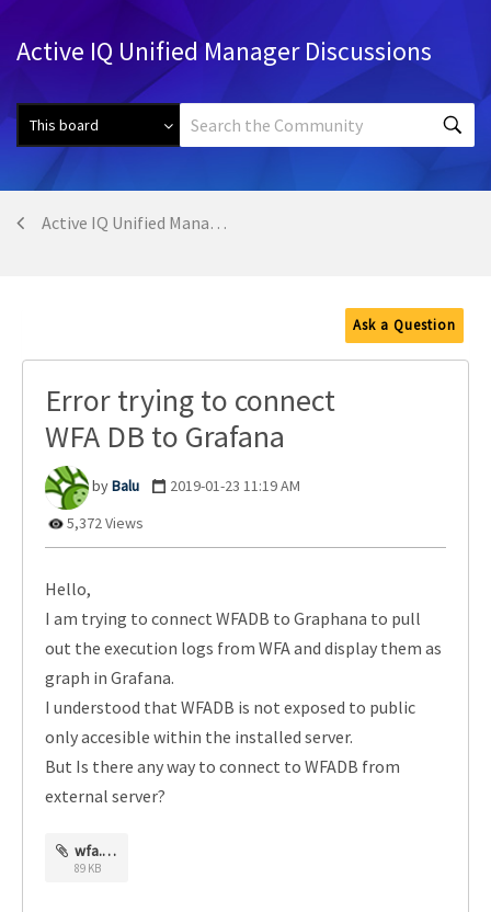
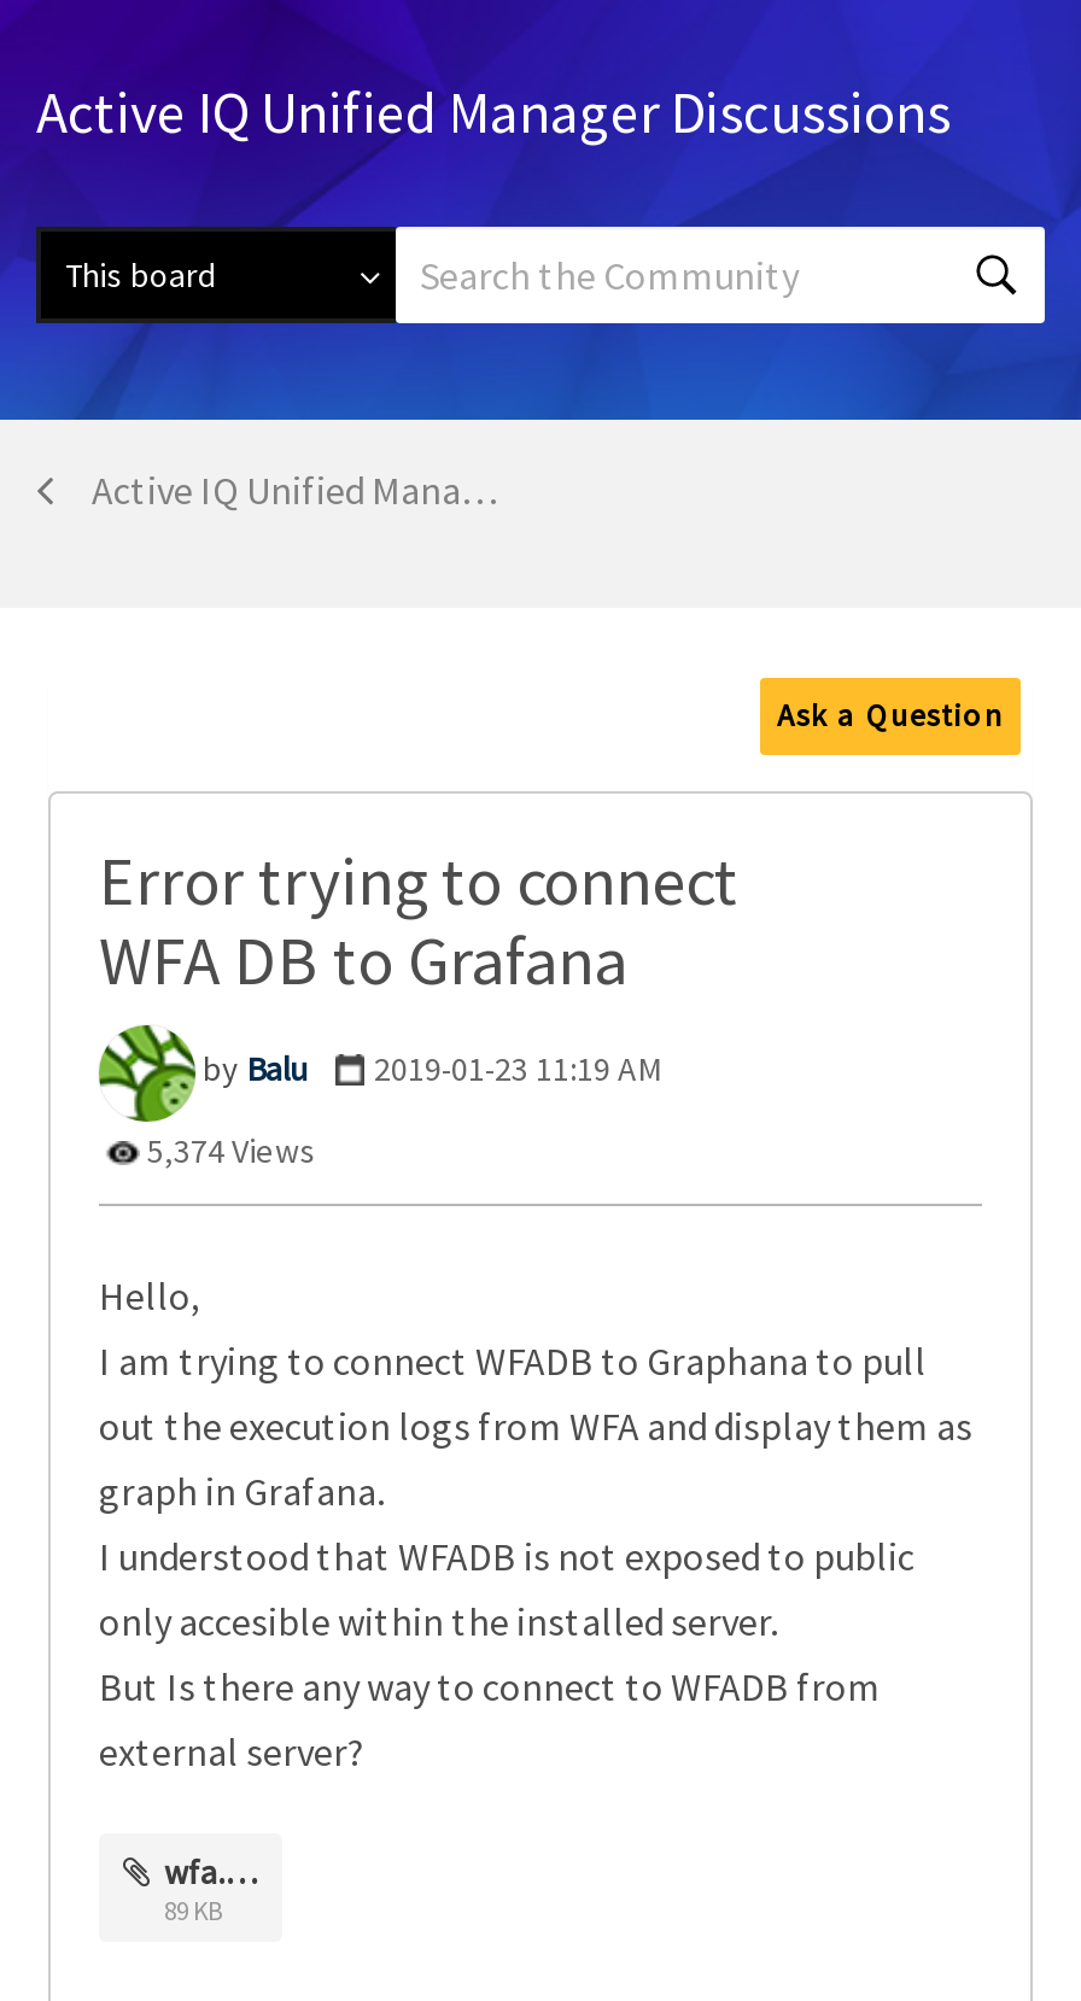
[64,513,144,533] 5,372 Views -> [140,1129,316,1172] 5,374 Views

